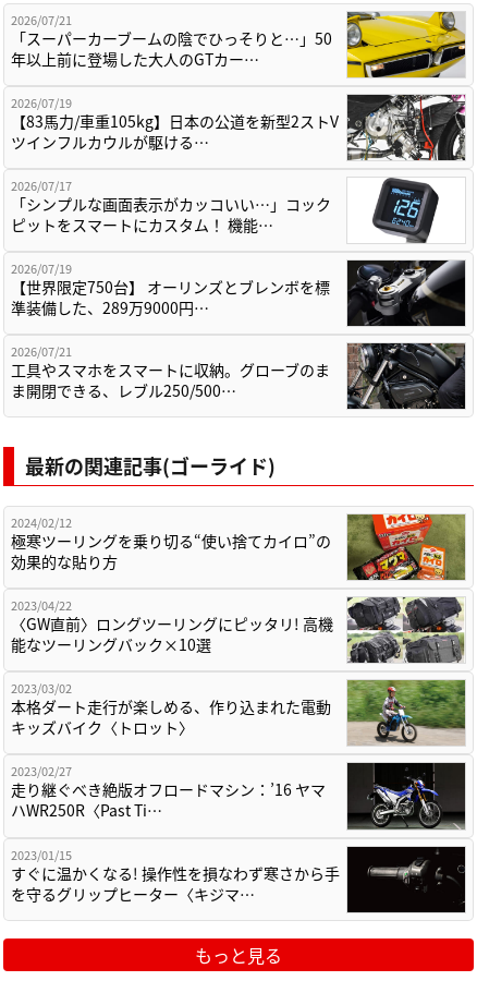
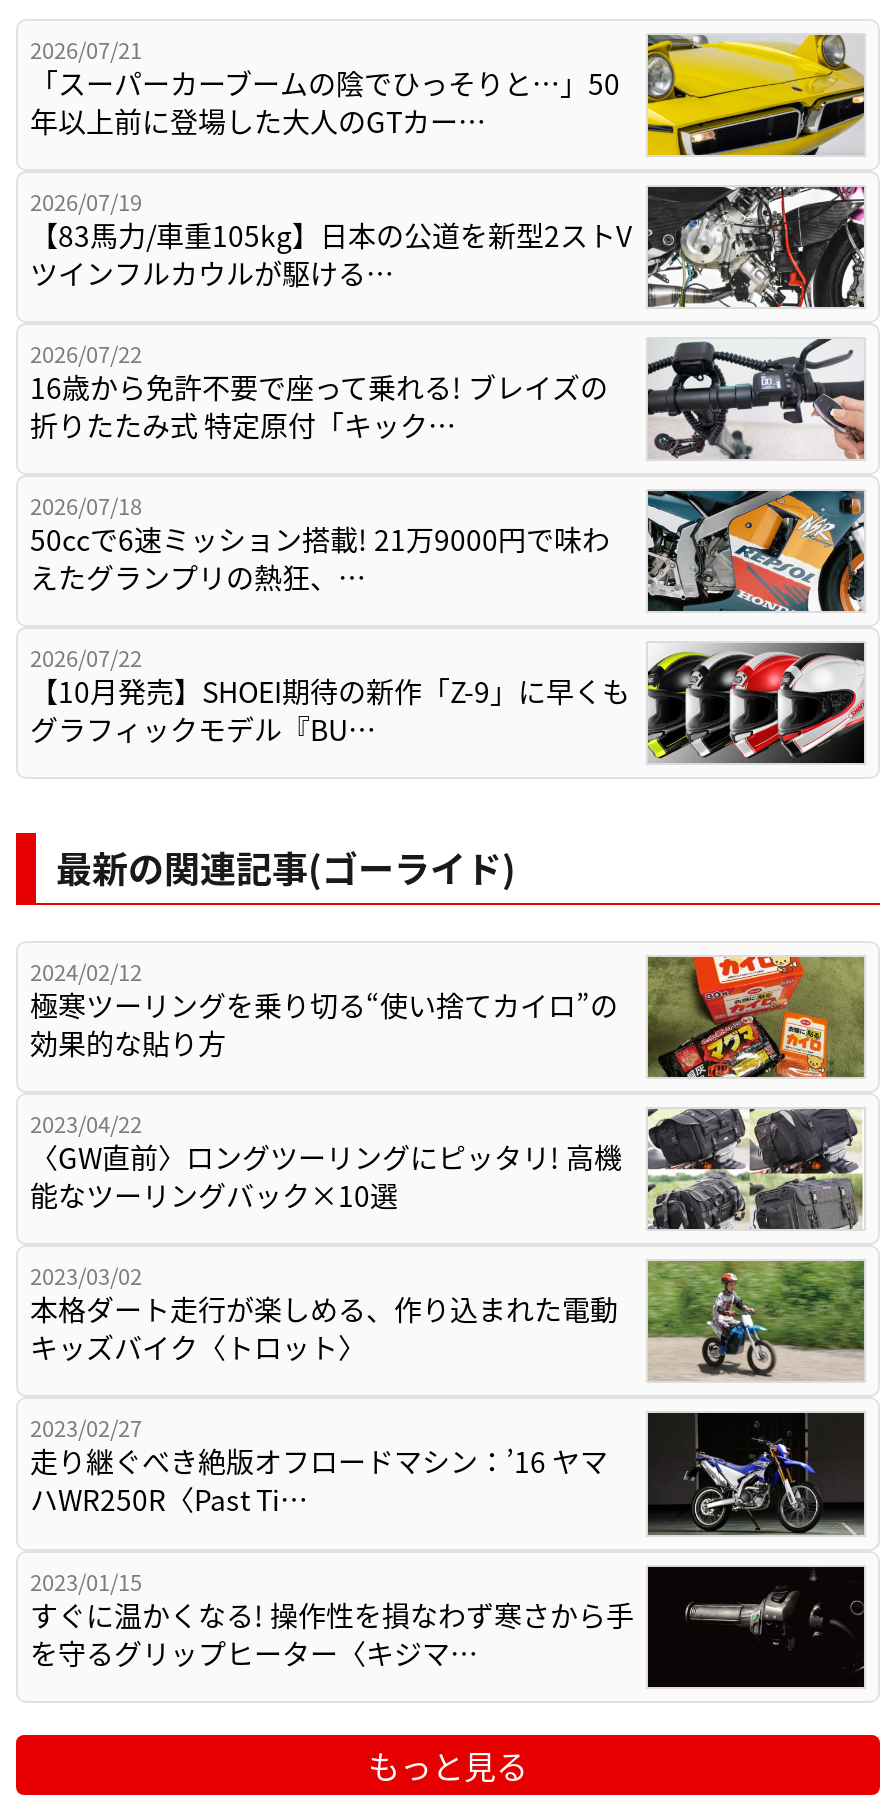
[11,176,465,244] [image] | 2026/07/17 | 「シンプルな画面表示がカッコいい…」コック | ピットをスマートにカスタム！ 機能… -> [30,337,866,461] [image] | 2026/07/22 | 16歳から免許不要で座って乗れる! ブレイズの | 折りたたみ式 特定原付「キック…
[11,259,466,327] [image] | 2026/07/19 | 【世界限定750台】 オーリンズとブレンボを標 | 準装備した、289万9000円… -> [30,489,866,613] [image] | 2026/07/18 | 50ccで6速ミッション搭載! 21万9000円で味わ | えたグランプリの熱狂、…
[11,342,466,409] [image] | 2026/07/21 | 工具やスマホをスマートに収納。グローブのま | ま開閉できる、レブル250/500… -> [30,641,866,763] [image] | 2026/07/22 | 【10月発売】SHOEI期待の新作「Z-9」に早くも | グラフィックモデル『BU…

